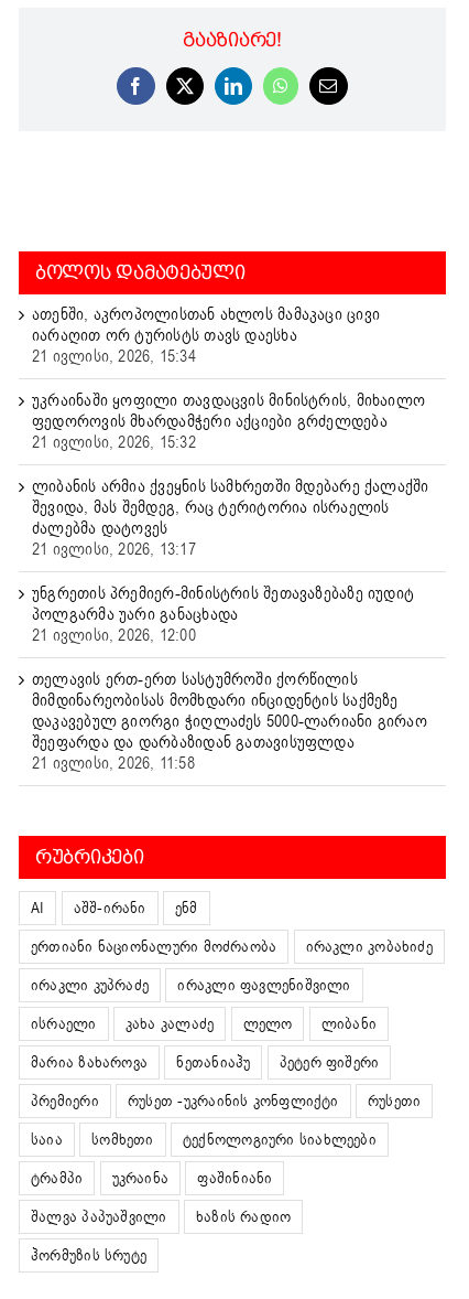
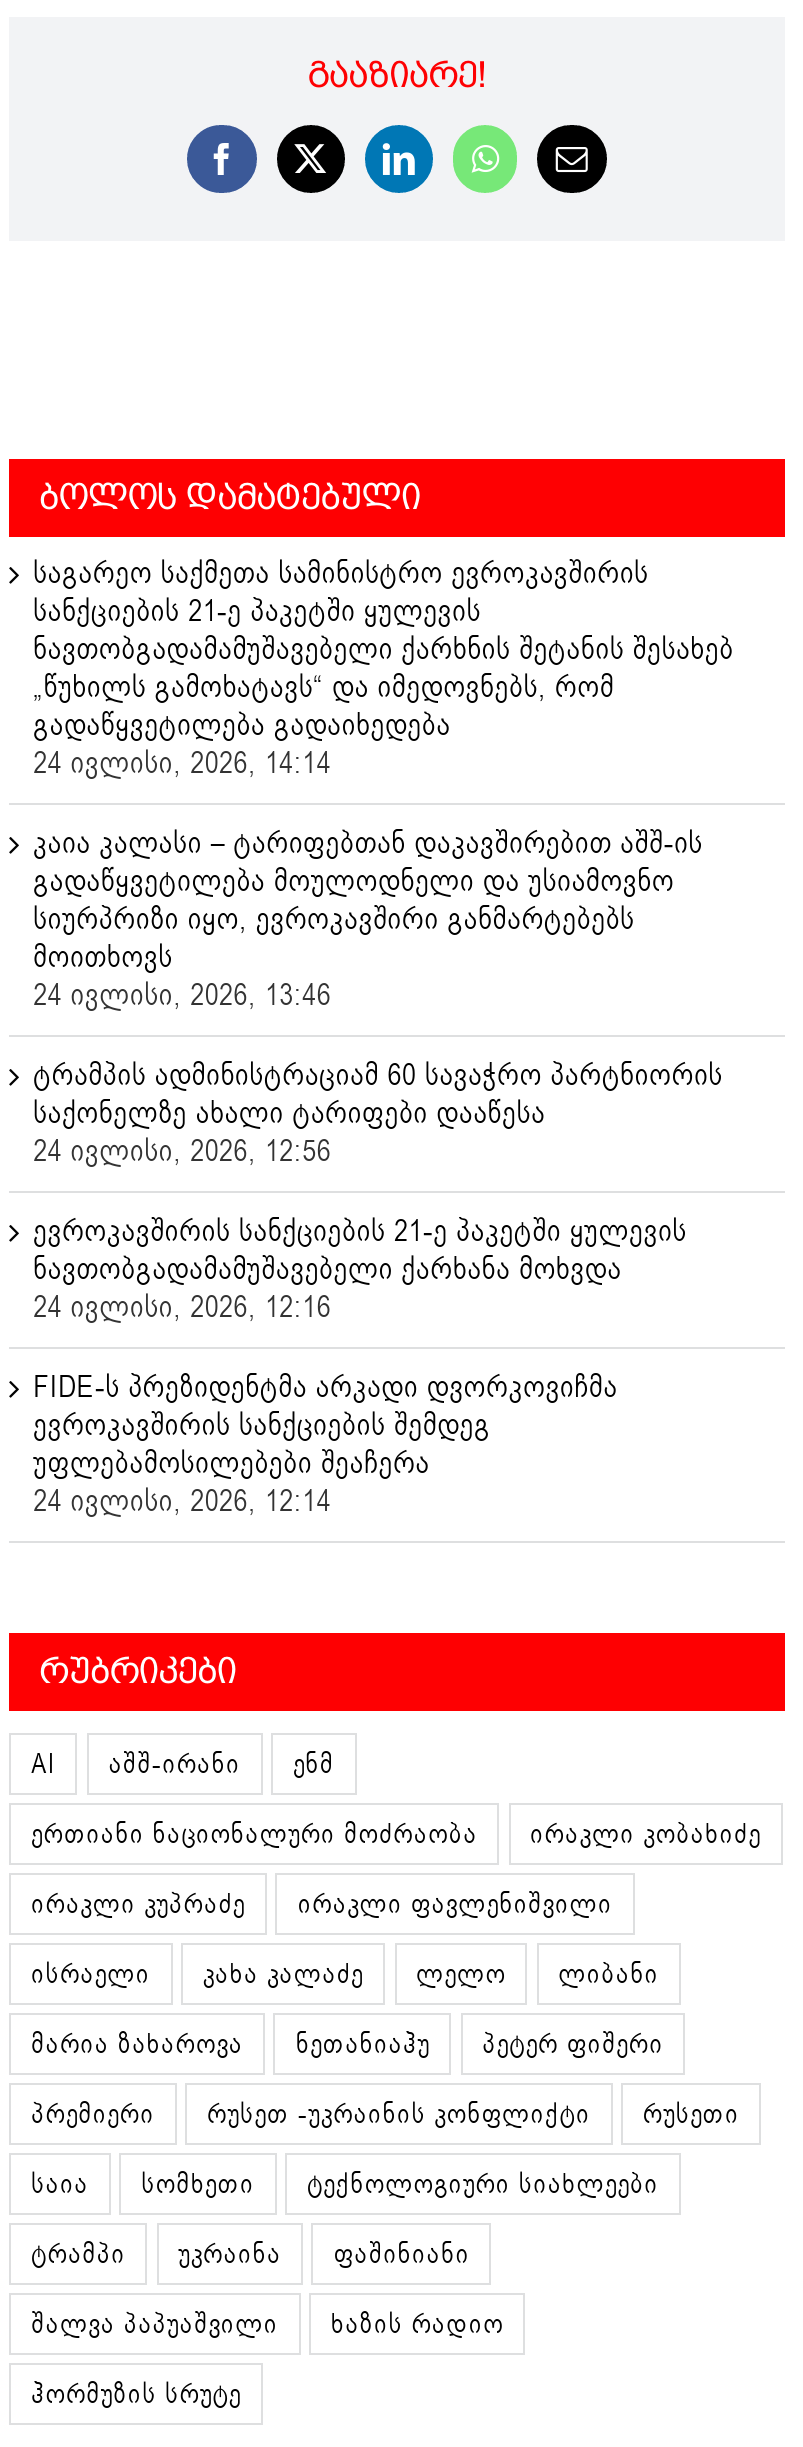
[32,303,380,367] ათენში, აკროპოლისთან ახლოს მამაკაცი ცივი | იარაღით ორ ტურისტს თავს დაესხა | 21 ივლისი, 2026, 15:34 -> [33,552,734,782] საგარეო საქმეთა სამინისტრო ევროკავშირის | სანქციების 21-ე პაკეტში ყულევის | ნავთობგადამამუშავებელი ქარხნის შეტანის შესახებ | „წუხილს გამოხატავს“ და იმედოვნებს, რომ | გადაწყვეტილება გადაიხედება | 24 ივლისი, 2026, 14:14
[32,389,425,453] უკრაინაში ყოფილი თავდაცვის მინისტრის, მიხაილო | ფედოროვის მხარდამჭერი აქციები გრძელდება | 21 ივლისი, 2026, 15:32 -> [33,822,703,1014] კაია კალასი – ტარიფებთან დაკავშირებით აშშ-ის | გადაწყვეტილება მოულოდნელი და უსიამოვნო | სიურპრიზი იყო, ევროკავშირი განმარტებებს | მოითხოვს | 24 ივლისი, 2026, 13:46
[32,475,429,560] ლიბანის არმია ქვეყნის სამხრეთში მდებარე ქალაქში | შევიდა, მას შემდეგ, რაც ტერიტორია ისრაელის | ძალებმა დატოვეს | 21 ივლისი, 2026, 13:17 -> [33,1054,723,1170] ტრამპის ადმინისტრაციამ 60 სავაჭრო პარტნიორის | საქონელზე ახალი ტარიფები დააწესა | 24 ივლისი, 2026, 12:56
[32,582,414,646] უნგრეთის პრემიერ-მინისტრის შეთავაზებაზე იუდიტ | პოლგარმა უარი განაცხადა | 21 ივლისი, 2026, 12:00 -> [33,1210,687,1326] ევროკავშირის სანქციების 21-ე პაკეტში ყულევის | ნავთობგადამამუშავებელი ქარხანა მოხვდა | 24 ივლისი, 2026, 12:16
[32,668,427,774] თელავის ერთ-ერთ სასტუმროში ქორწილის | მიმდინარეობისას მომხდარი ინციდენტის საქმეზე | დაკავებულ გიორგი ჭიღლაძეს 5000-ლარიანი გირაო | შეეფარდა და დარბაზიდან გათავისუფლდა | 21 ივლისი, 2026, 11:58 -> [33,1366,618,1520] FIDE-ს პრეზიდენტმა არკადი დვორკოვიჩმა | ევროკავშირის სანქციების შემდეგ | უფლებამოსილებები შეაჩერა | 24 ივლისი, 2026, 12:14

